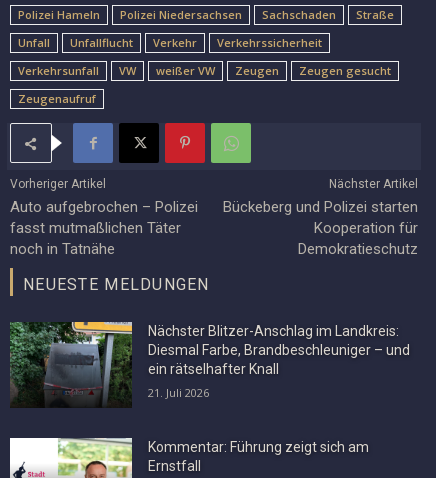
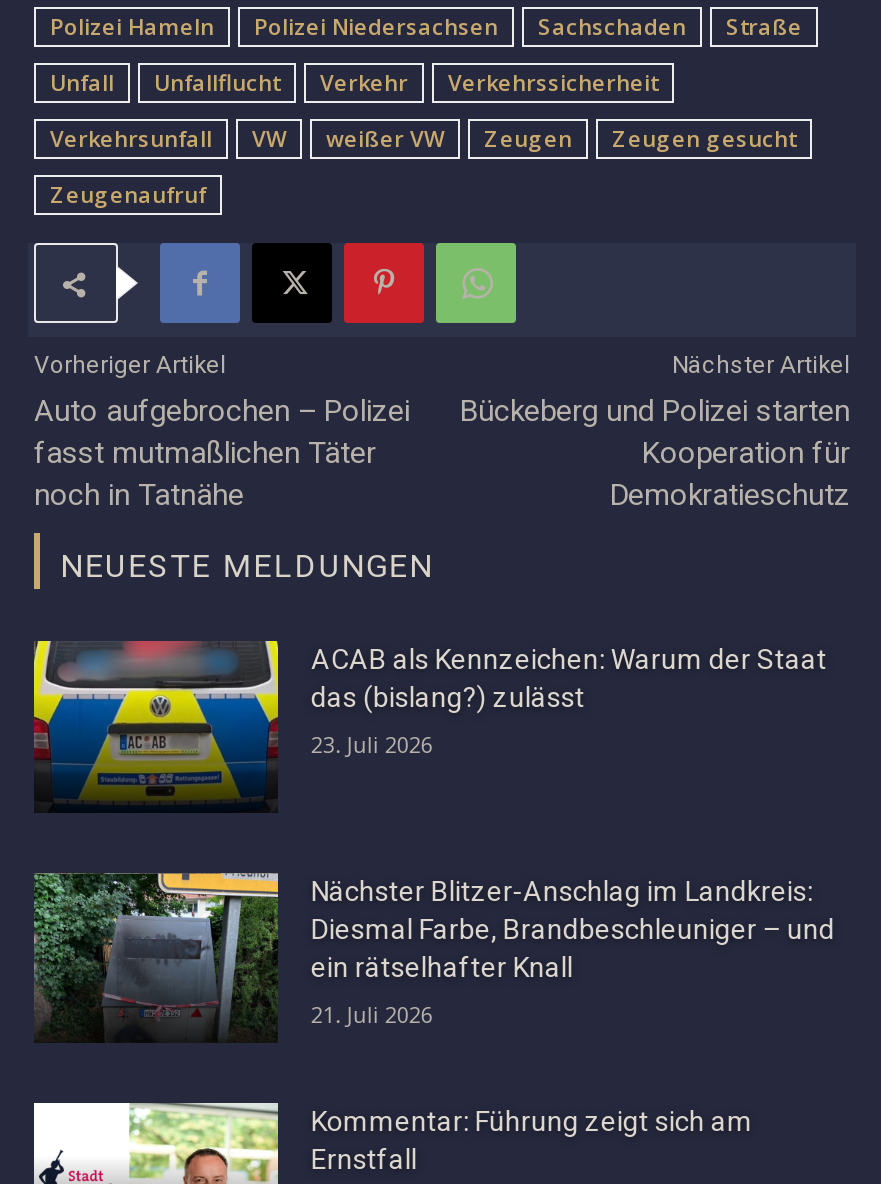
none -> [32,639,827,801] [image] | ACAB als Kennzeichen: Warum der Staat | das (bislang?) zulässt | 23. Juli 2026

